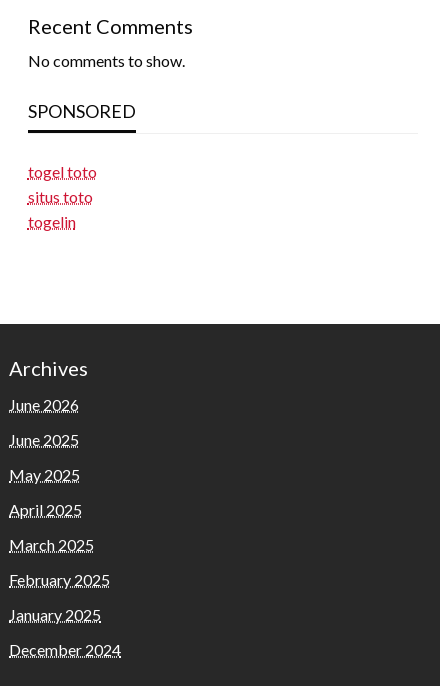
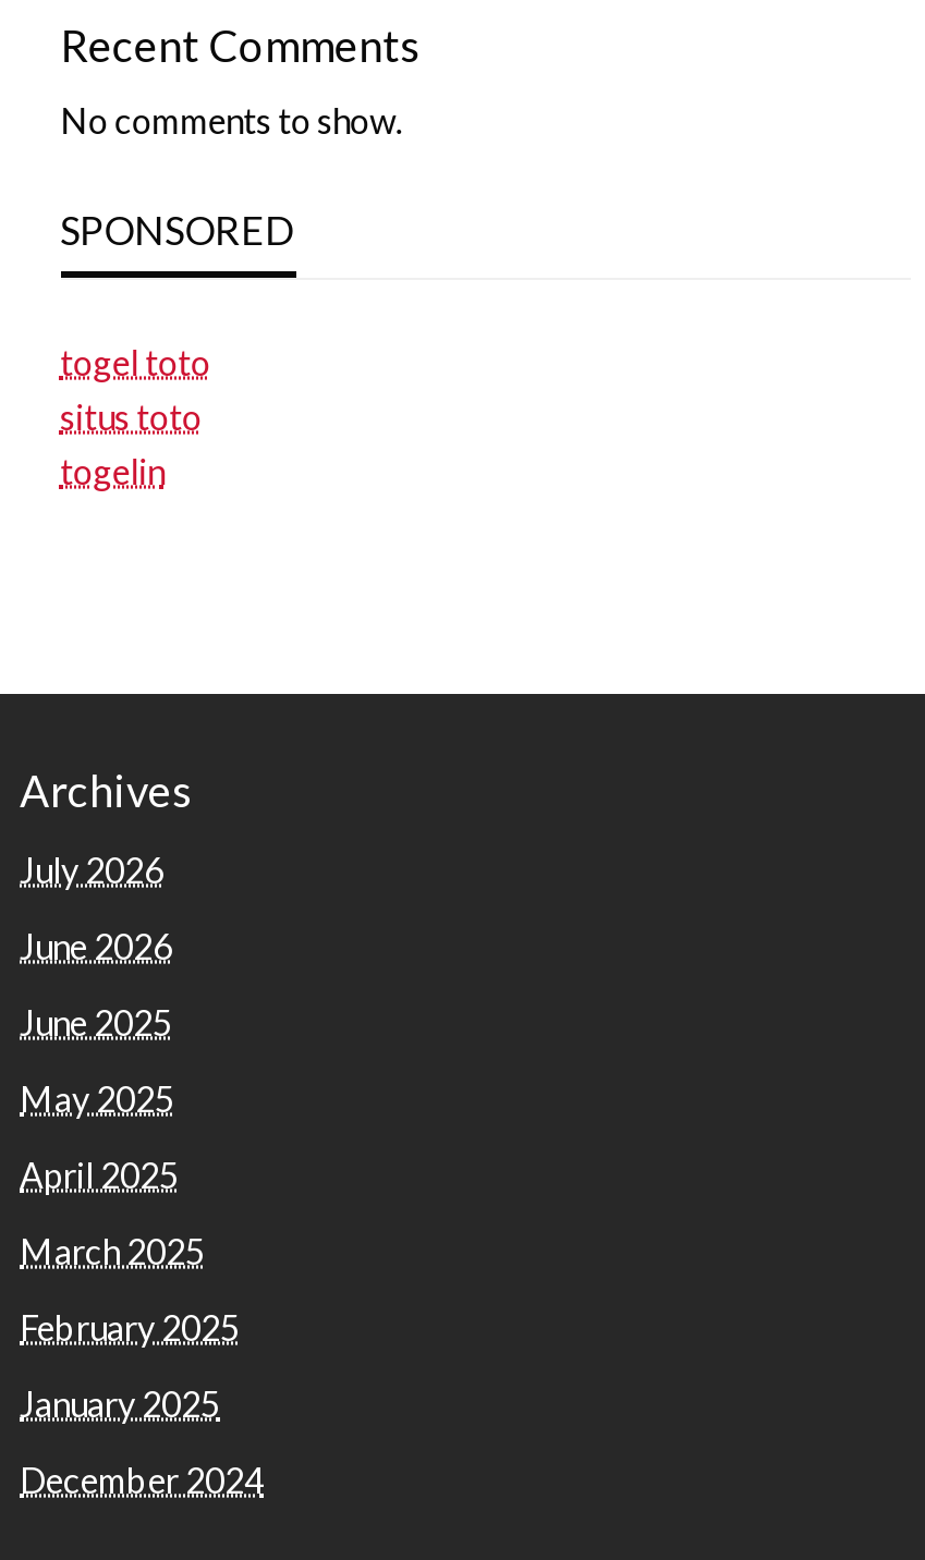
none -> [20,848,163,890] July 2026

